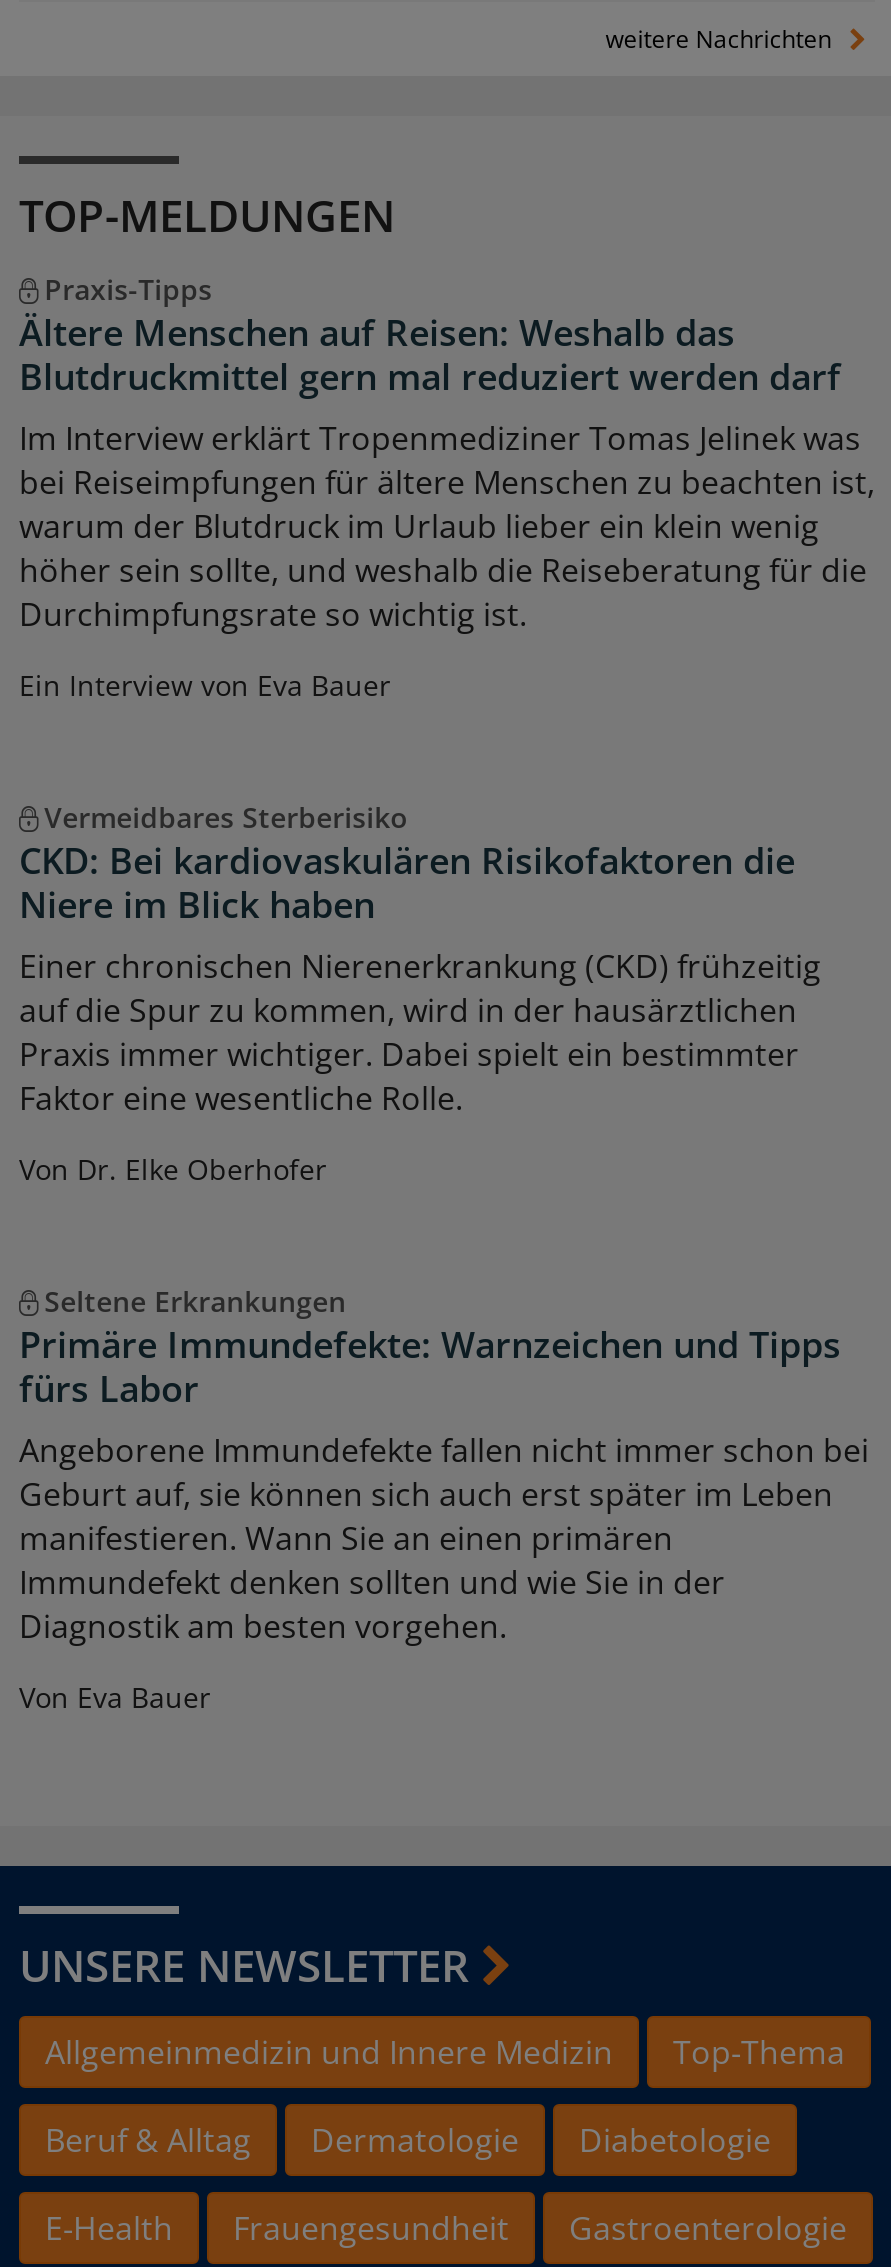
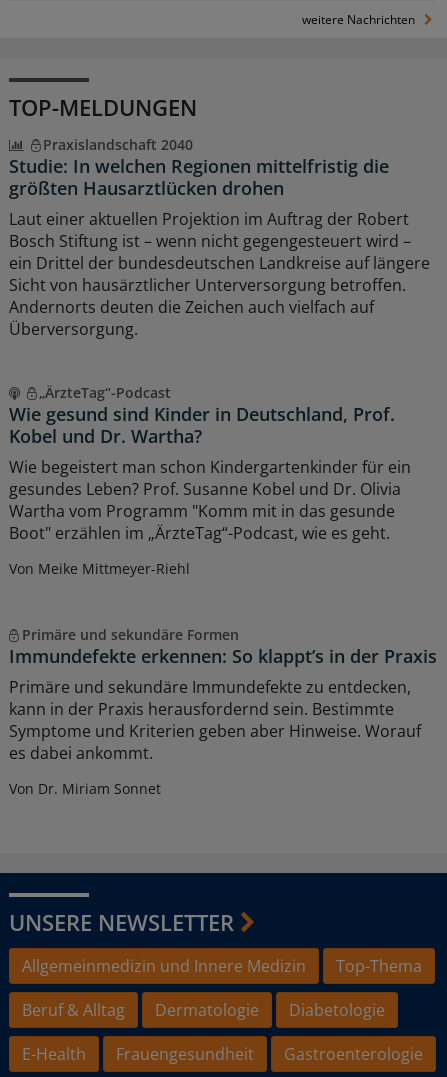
[19,270,875,1716] Praxis-Tipps | Ältere Menschen auf Reisen: Weshalb das | Blutdruckmittel gern mal reduziert werden darf | Im Interview erklärt Tropenmediziner Tomas Jelinek was | bei Reiseimpfungen für ältere Menschen zu beachten ist, | warum der Blutdruck im Urlaub lieber ein klein wenig | höher sein sollte, und weshalb die Reiseberatung für die | Durchimpfungsrate so wichtig ist. | Ein Interview von Eva Bauer | Vermeidbares Sterberisiko | CKD: Bei kardiovaskulären Risikofaktoren die | Niere im Blick haben | Einer chronischen Nierenerkrankung (CKD) frühzeitig | auf die Spur zu kommen, wird in der hausärztlichen | Praxis immer wichtiger. Dabei spielt ein bestimmter | Faktor eine wesentliche Rolle. | Von Dr. Elke Oberhofer | Seltene Erkrankungen | Primäre Immundefekte: Warnzeichen und Tipps | fürs Labor | Angeborene Immundefekte fallen nicht immer schon bei | Geburt auf, sie können sich auch erst später im Leben | manifestieren. Wann Sie an einen primären | Immundefekt denken sollten und wie Sie in der | Diagnostik am besten vorgehen. | Von Eva Bauer -> [9,135,437,798] Praxislandschaft 2040 | Studie: In welchen Regionen mittelfristig die | größten Hausarztlücken drohen | Laut einer aktuellen Projektion im Auftrag der Robert | Bosch Stiftung ist – wenn nicht gegengesteuert wird – | ein Drittel der bundesdeutschen Landkreise auf längere | Sicht von hausärztlicher Unterversorgung betroffen. | Andernorts deuten die Zeichen auch vielfach auf | Überversorgung. | „ÄrzteTag“-Podcast | Wie gesund sind Kinder in Deutschland, Prof. | Kobel und Dr. Wartha? | Wie begeistert man schon Kindergartenkinder für ein | gesundes Leben? Prof. Susanne Kobel und Dr. Olivia | Wartha vom Programm "Komm mit in das gesunde | Boot" erzählen im „ÄrzteTag“-Podcast, wie es geht. | Von Meike Mittmeyer-Riehl | Primäre und sekundäre Formen | Immundefekte erkennen: So klappt’s in der Praxis | Primäre und sekundäre Immundefekte zu entdecken, | kann in der Praxis herausfordernd sein. Bestimmte | Symptome und Kriterien geben aber Hinweise. Worauf | es dabei ankommt. | Von Dr. Miriam Sonnet

